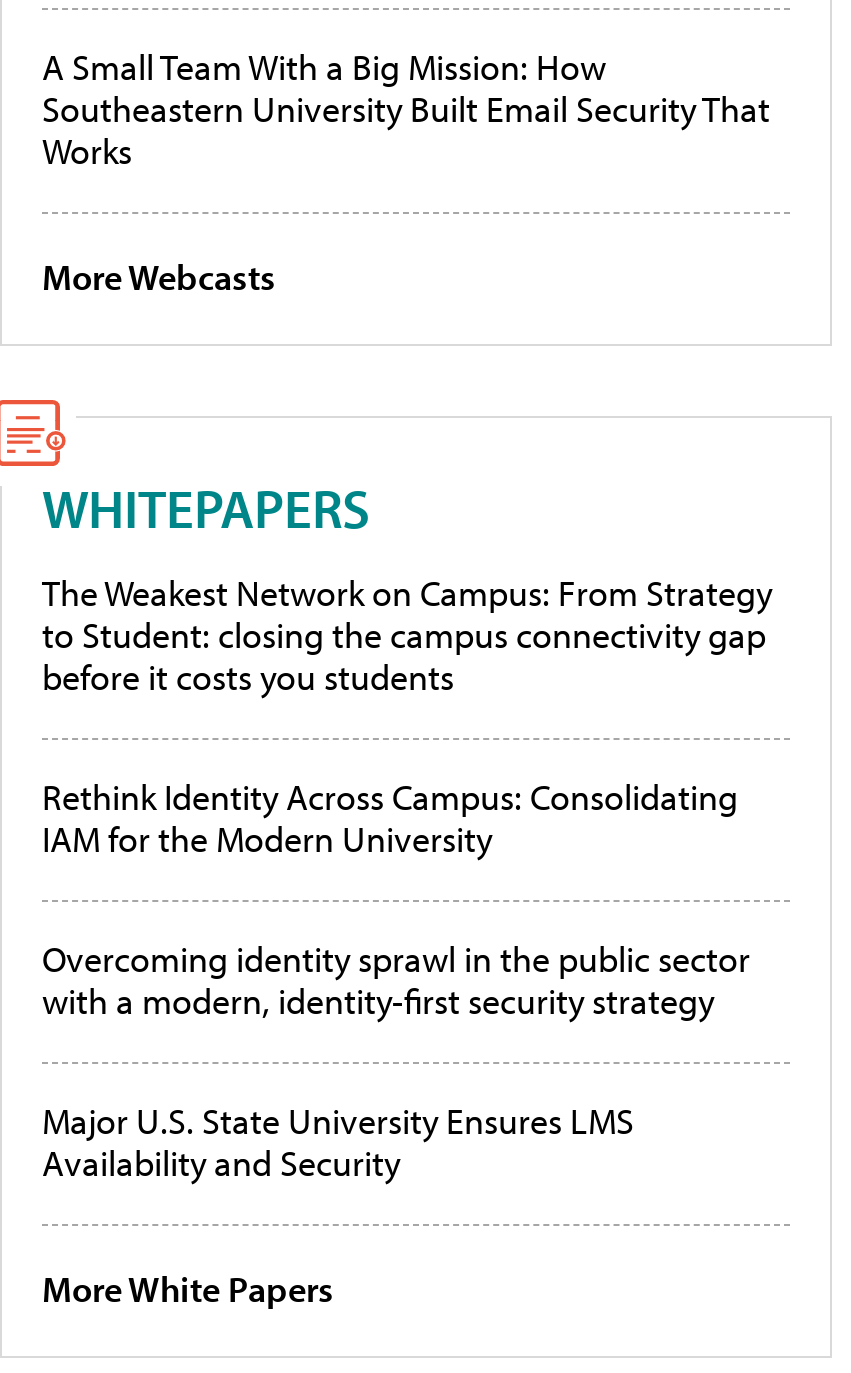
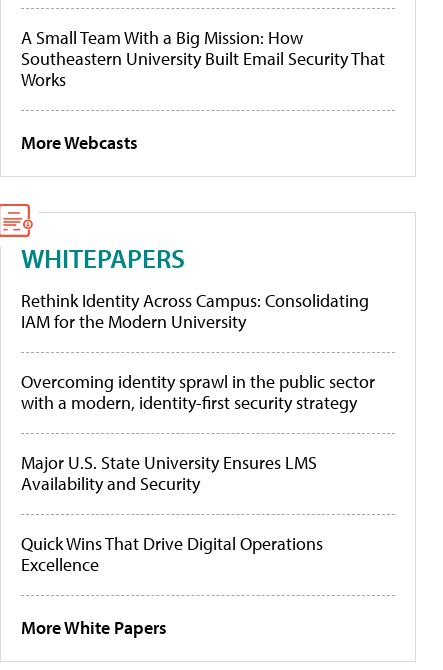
[42,571,772,701] The Weakest Network on Campus: From Strategy | to Student: closing the campus connectivity gap | before it costs you students -> none
moved [42,775,750,1187] -> [21,289,375,495]: Rethink Identity Across Campus: Consolidating | IAM for the Modern University | Overcoming identity sprawl in the public sector | with a modern, identity-first security strategy | Major U.S. State University Ensures LMS | Availability and Security
none -> [21,532,323,576] Quick Wins That Drive Digital Operations | Excellence

